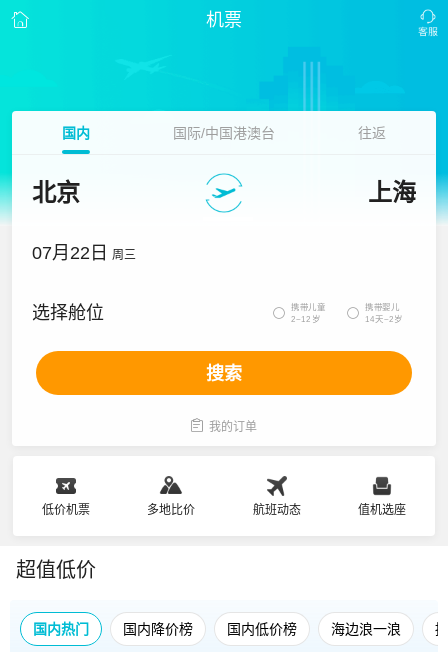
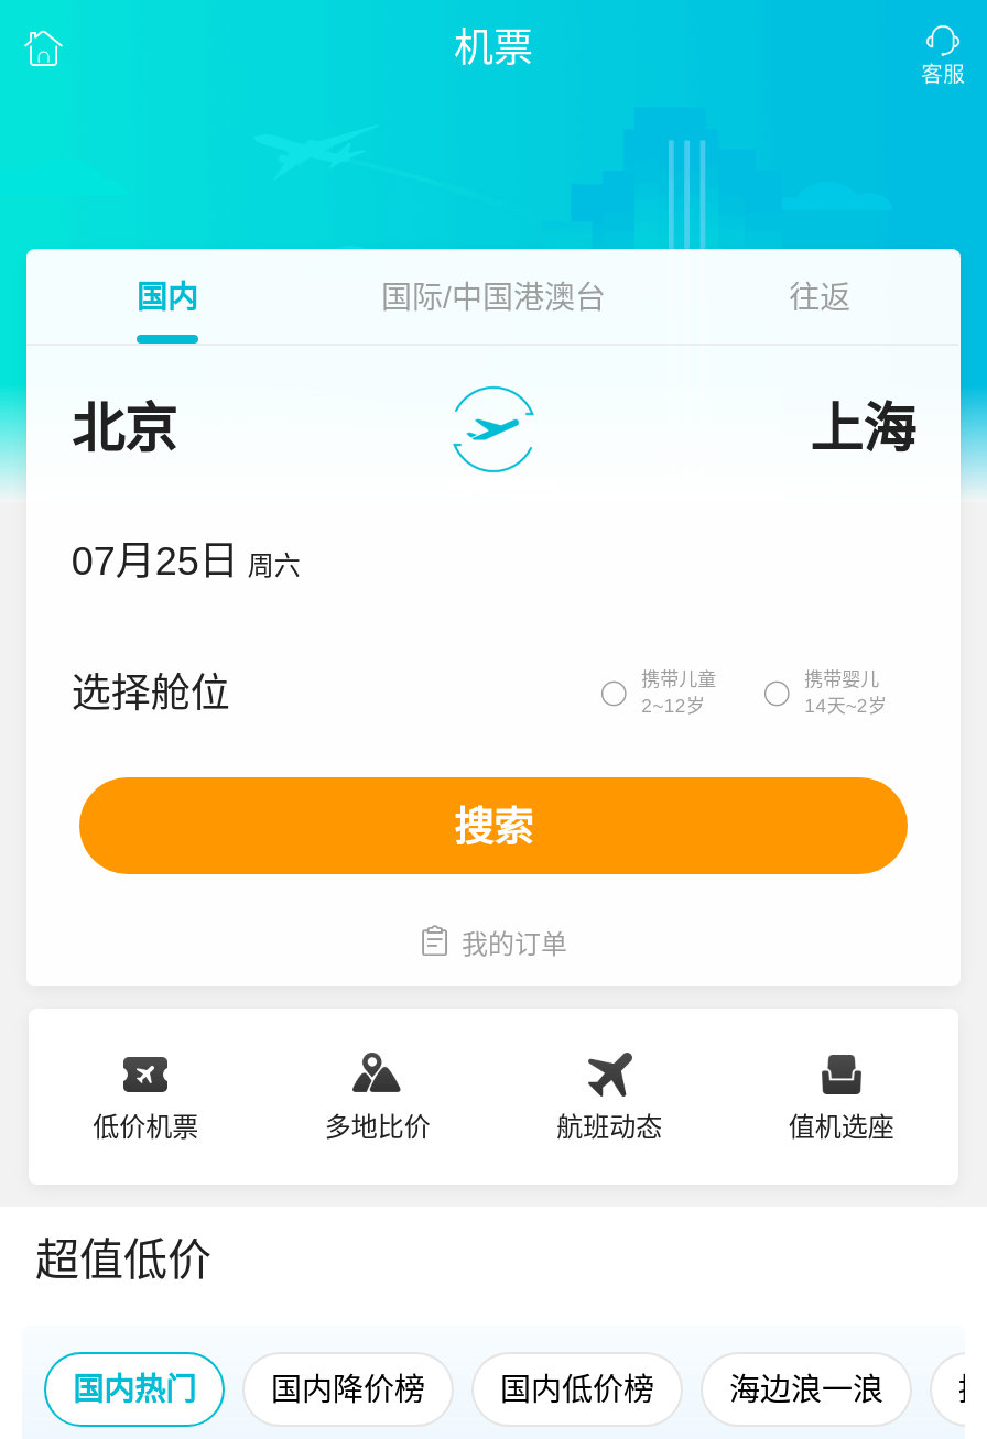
[32,243,136,263] 07月22日 周三 -> [71,539,300,584] 07月25日 周六

